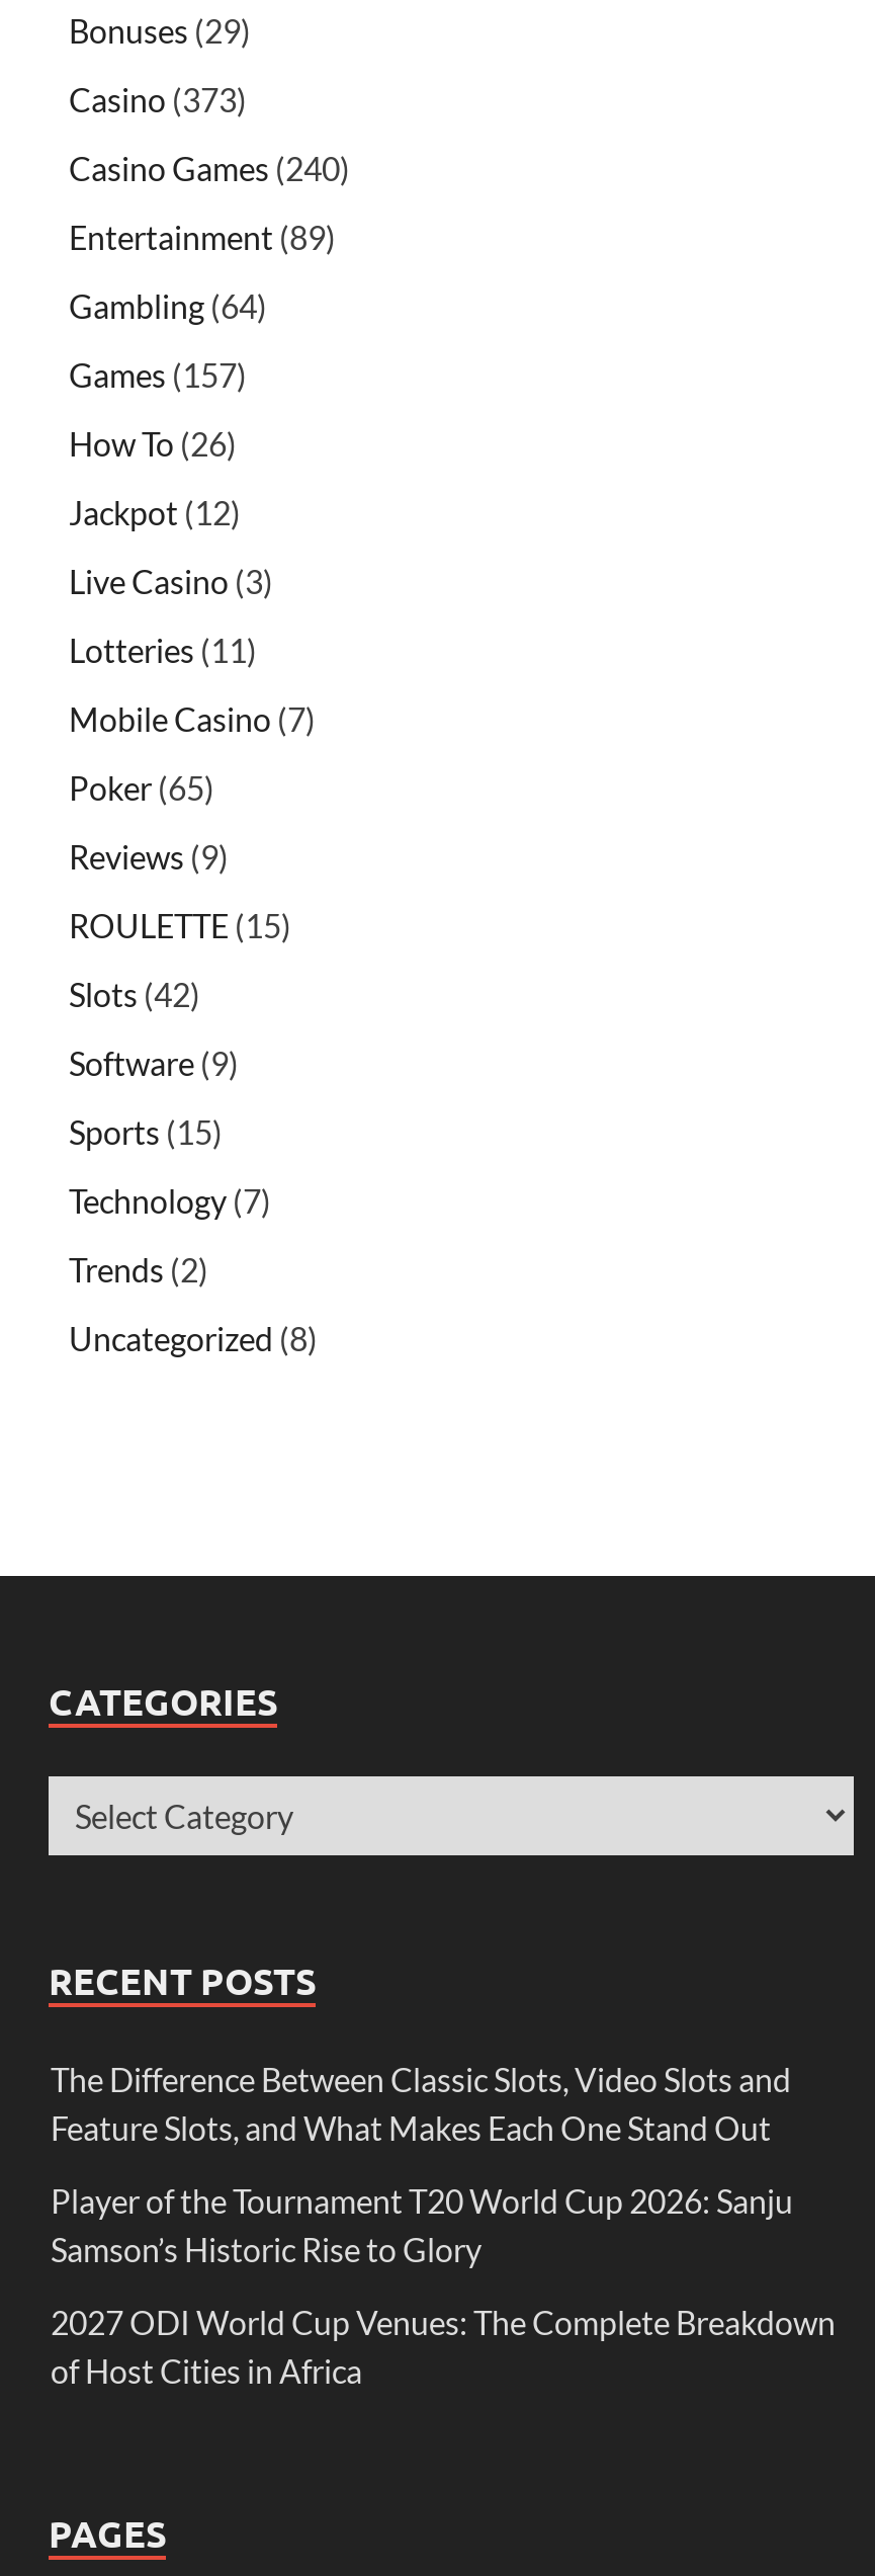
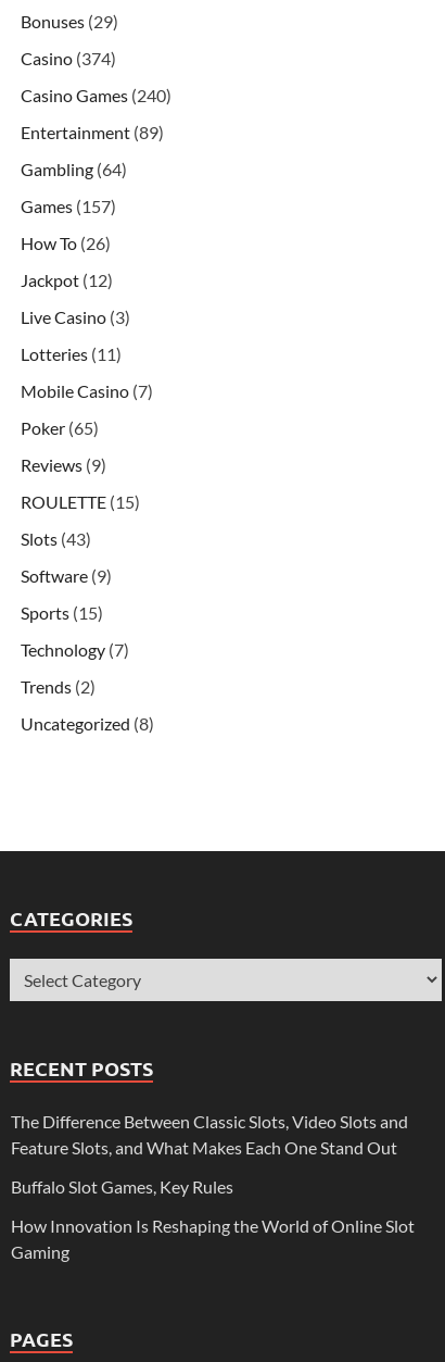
[69,79,247,117] Casino (373) -> [21,47,116,68] Casino (374)
[69,974,200,1012] Slots (42) -> [21,528,91,548] Slots (43)
[51,2180,793,2267] Player of the Tournament T20 World Cup 2026: Sanju | Samson’s Historic Rise to Glory -> [11,1176,233,1196] Buffalo Slot Games, Key Rules
[51,2302,836,2389] 2027 ODI World Cup Venues: The Complete Breakdown | of Host Cities in Africa -> [11,1215,415,1261] How Innovation Is Reshaping the World of Online Slot | Gaming

